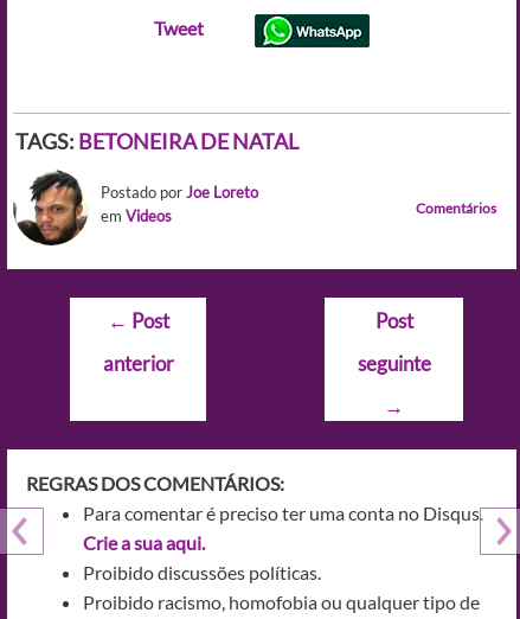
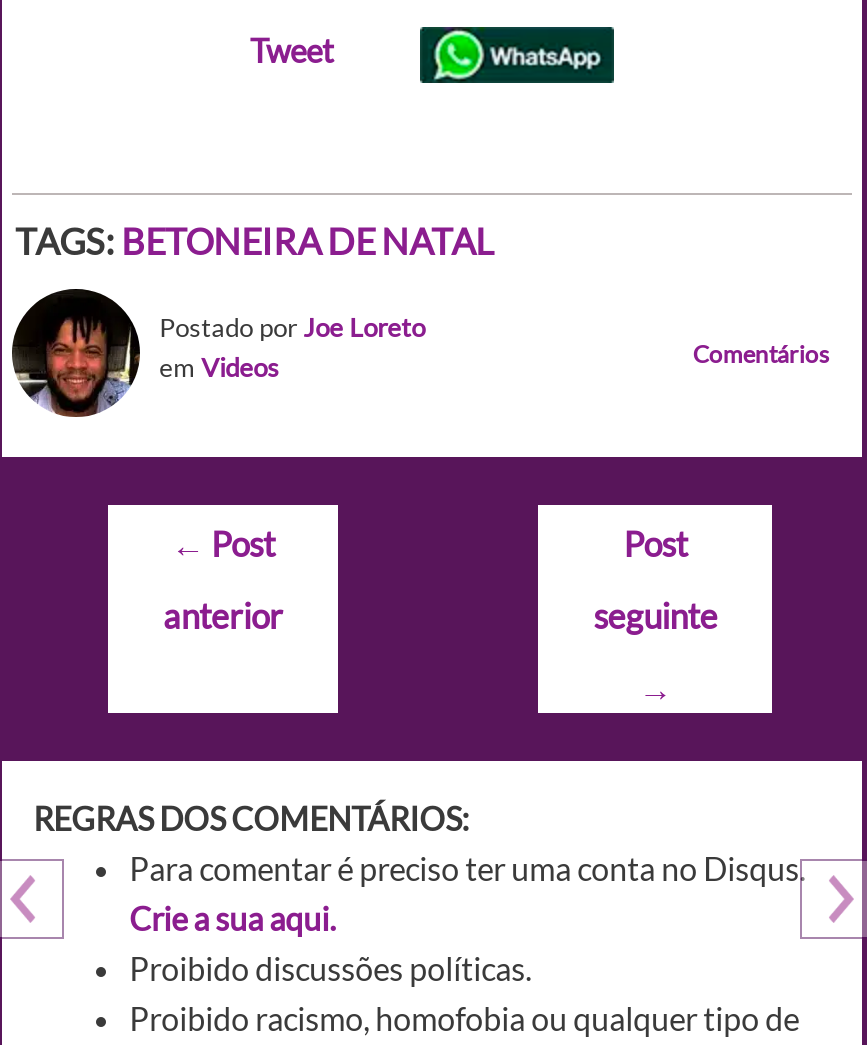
[13,170,89,245] [image] -> [12,287,142,417] [image]

